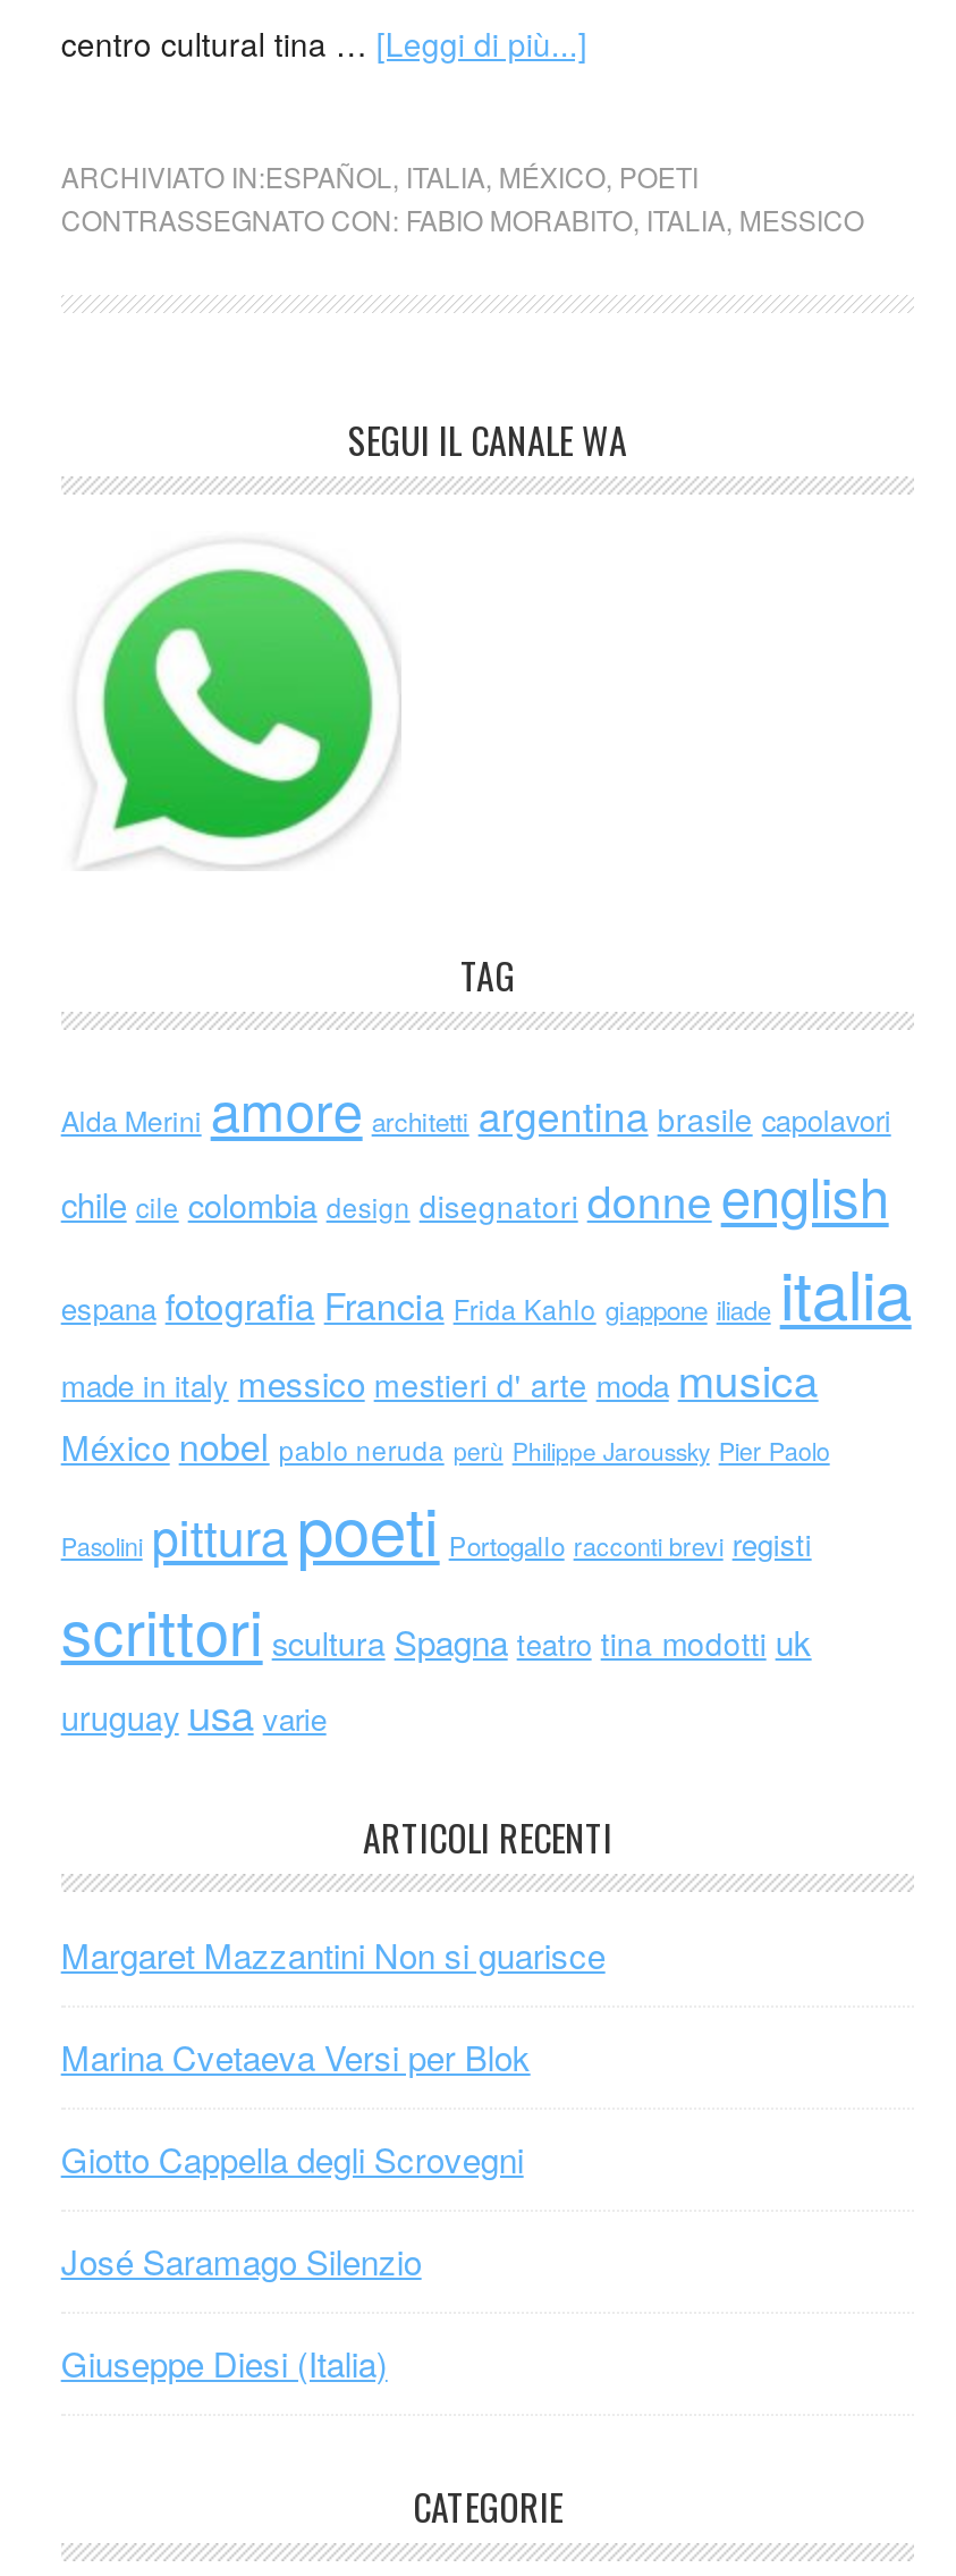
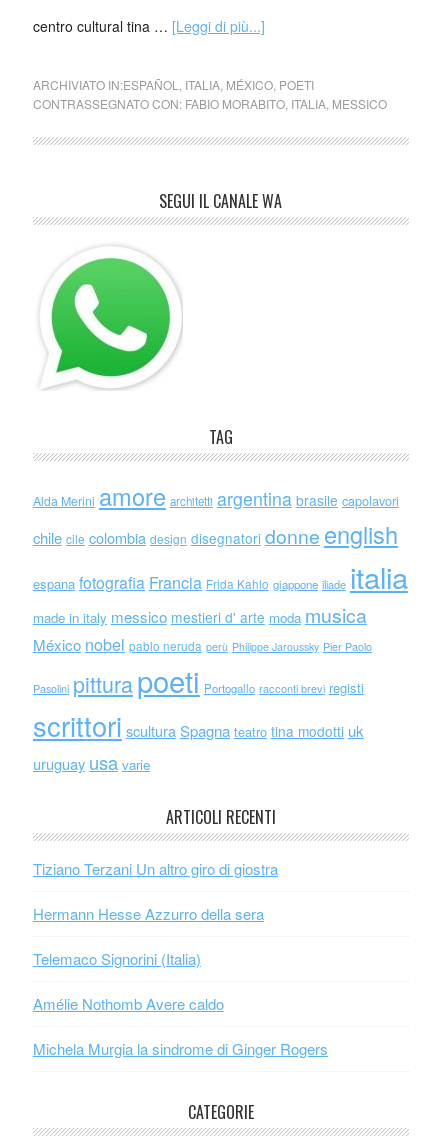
[61,1931,605,1978] Margaret Mazzantini Non si guarisce -> [33,858,278,879] Tiziano Terzani Un altro giro di giostra
[61,2033,530,2080] Marina Cvetaeva Versi per Blok -> [33,903,264,924] Hermann Hesse Azzurro della sera
[61,2135,523,2182] Giotto Cappella degli Scrovegni -> [33,948,201,969] Telemaco Signorini (Italia)
[61,2237,421,2284] José Saramago Silenzio -> [33,993,224,1014] Amélie Nothomb Avere caldo
[61,2339,387,2387] Giuseppe Diesi (Italia) -> [33,1038,328,1059] Michela Murgia la sindrome di Ginger Rogers

